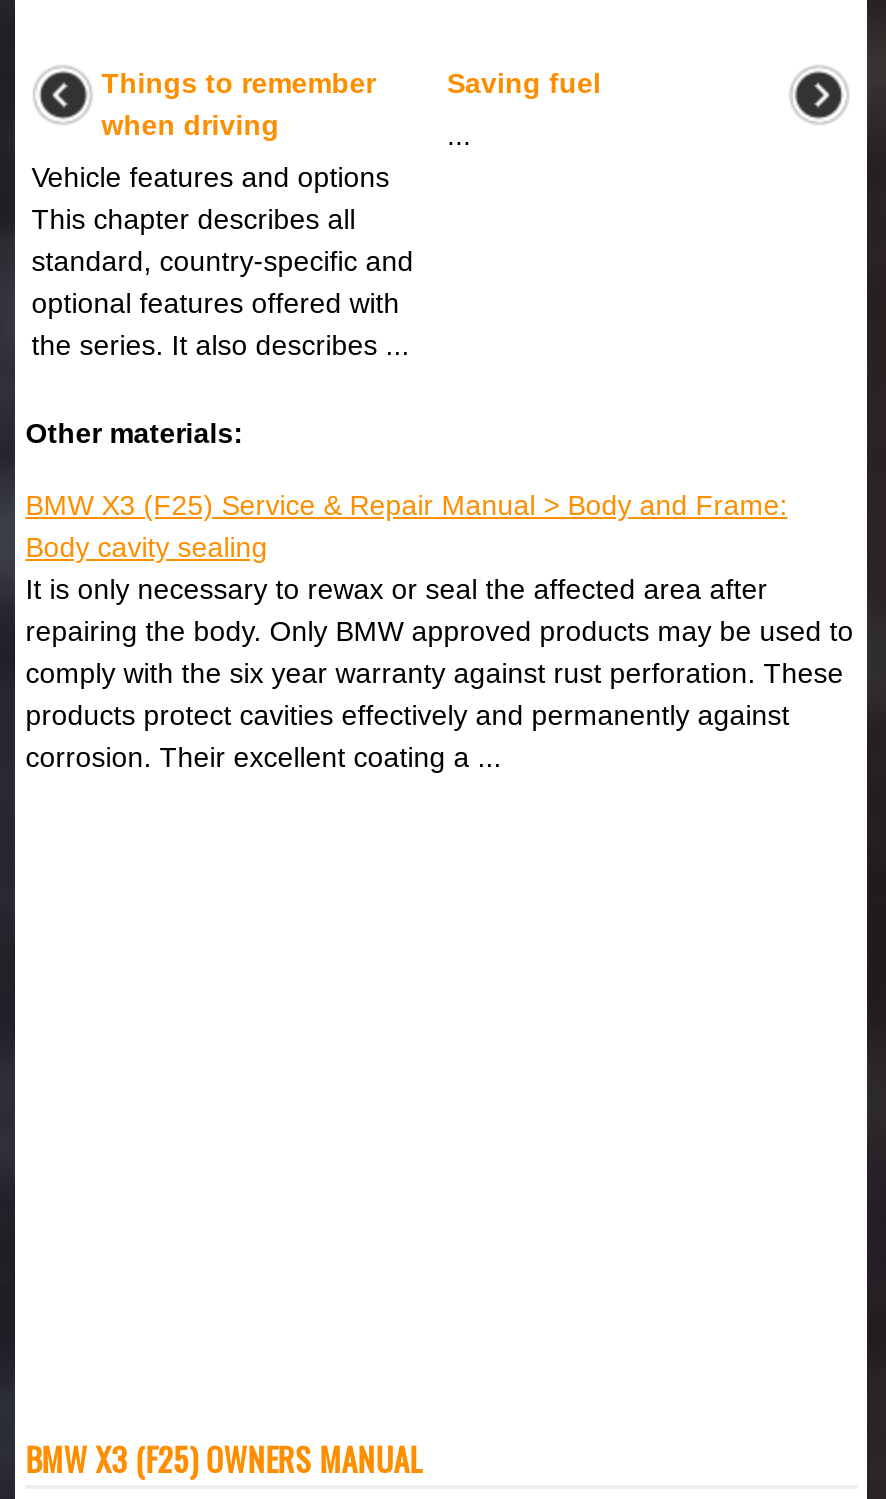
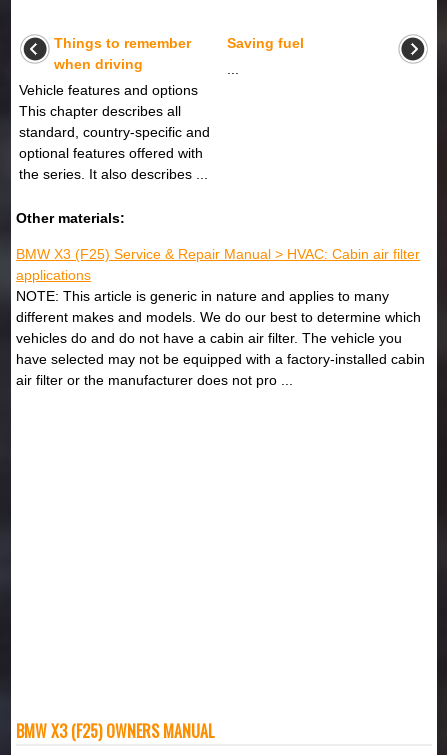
[25,490,853,774] BMW X3 (F25) Service & Repair Manual > Body and Frame: | Body cavity sealing | It is only necessary to rewax or seal the affected area after | repairing the body. Only BMW approved products may be used to | comply with the six year warranty against rust perforation. These | products protect cavities effectively and permanently against | corrosion. Their excellent coating a ... -> [16,246,425,388] BMW X3 (F25) Service & Repair Manual > HVAC: Cabin air filter | applications | NOTE: This article is generic in nature and applies to many | different makes and models. We do our best to determine which | vehicles do and do not have a cabin air filter. The vehicle you | have selected may not be equipped with a factory-installed cabin | air filter or the manufacturer does not pro ...

